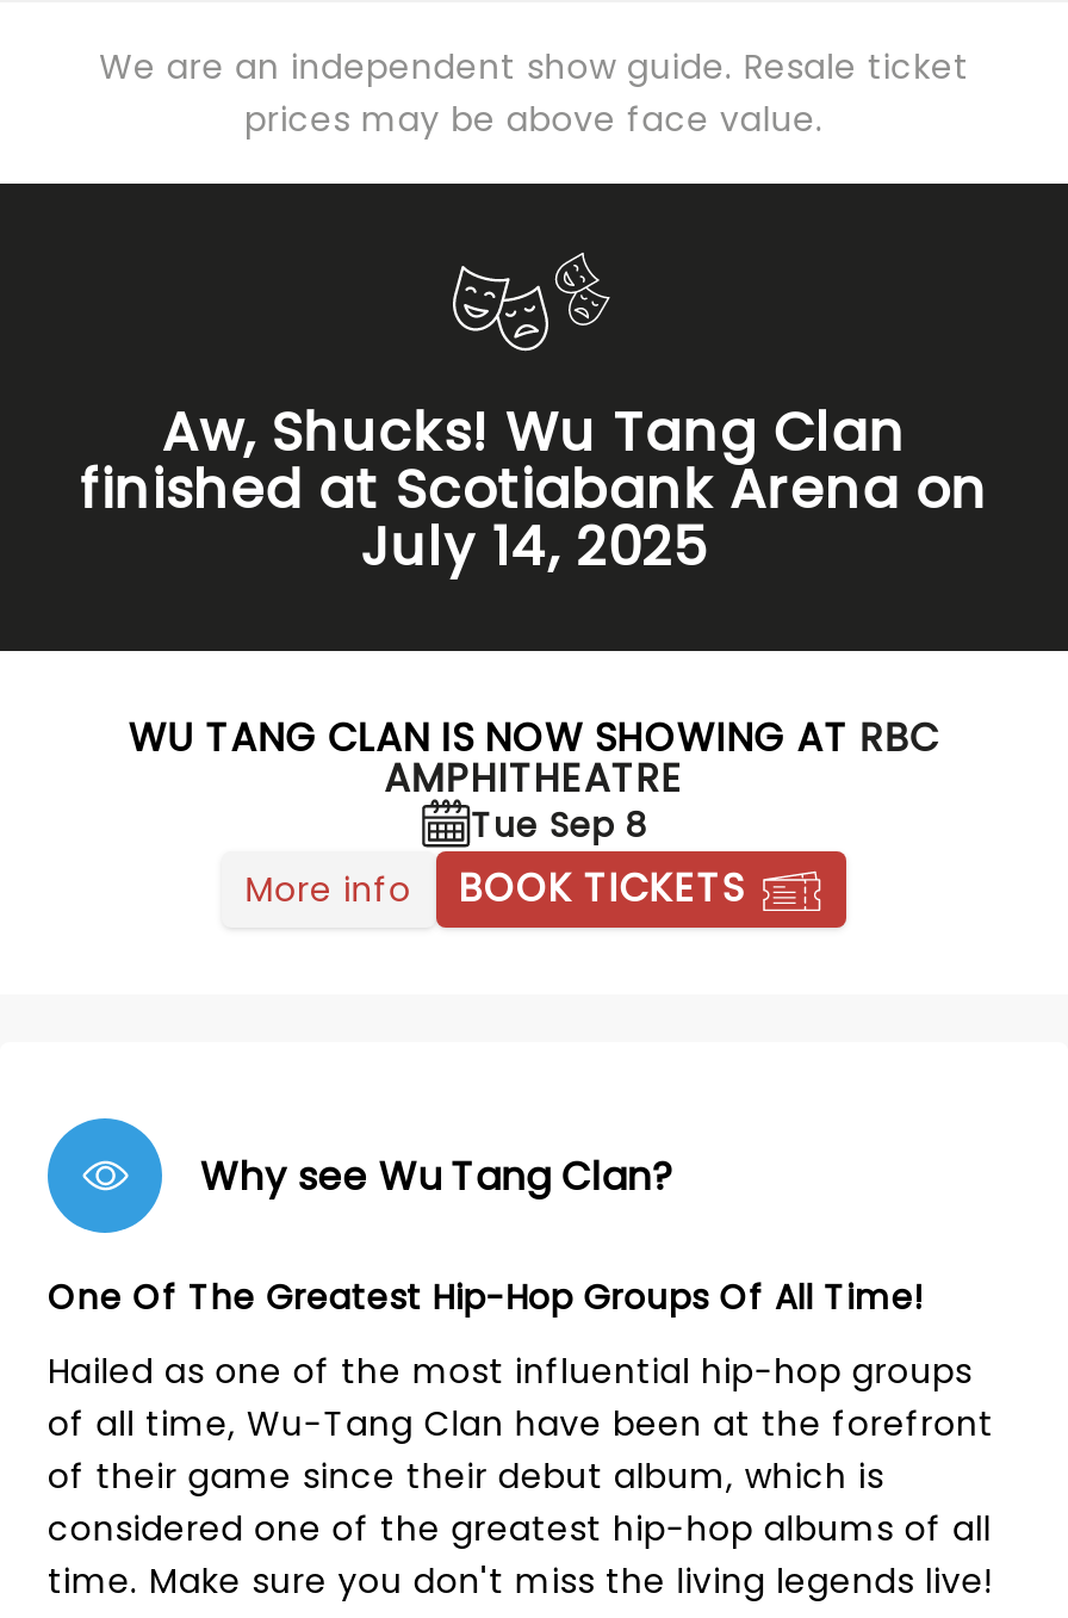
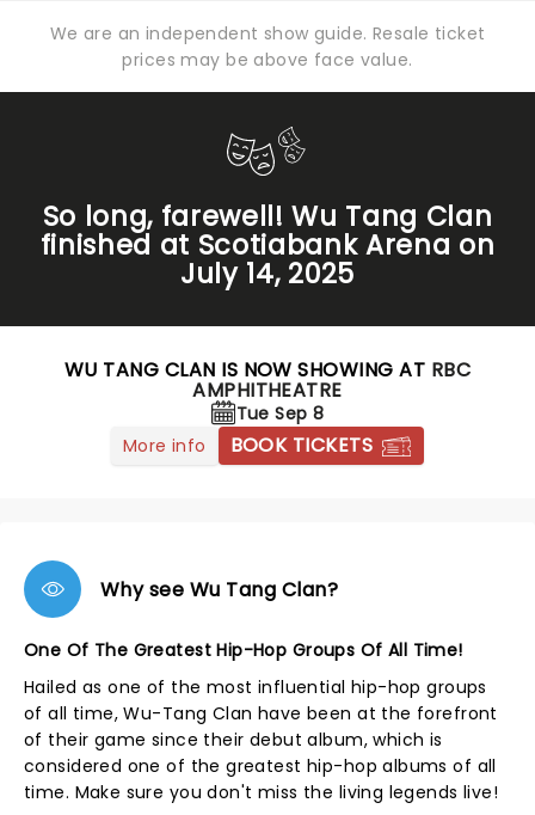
[162,393,906,470] Aw, Shucks! Wu Tang Clan -> [43,197,492,235] So long, farewell! Wu Tang Clan

